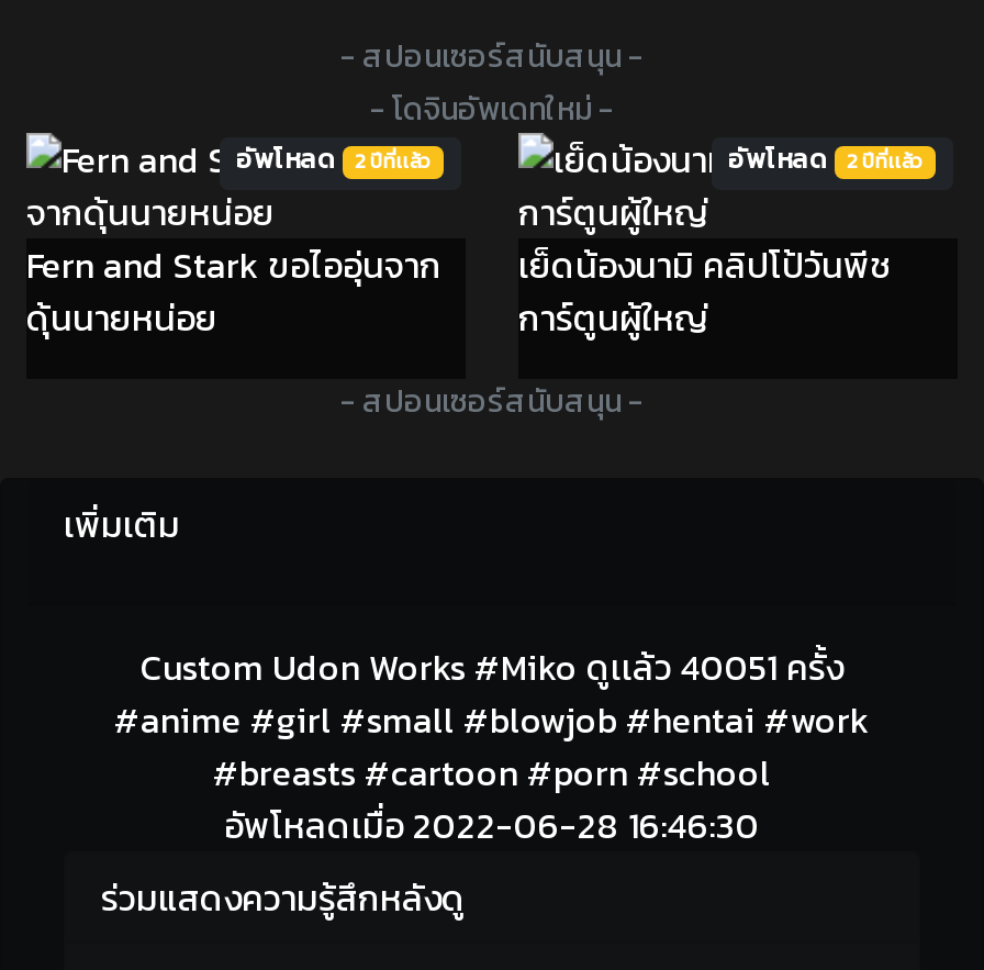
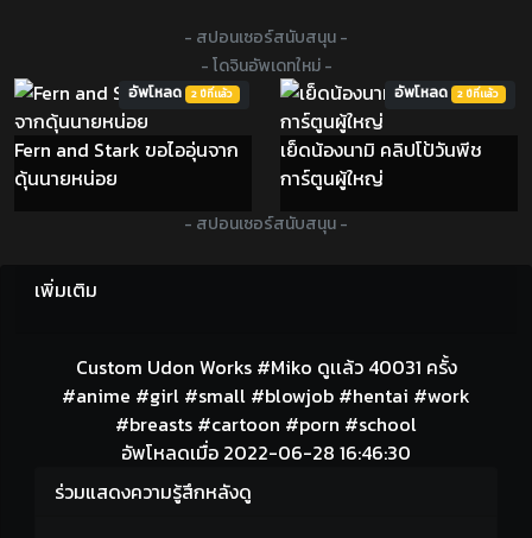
[141,640,843,693] Custom Udon Works #Miko ดูเเล้ว 40051 ครั้ง -> [75,353,457,381] Custom Udon Works #Miko ดูเเล้ว 40031 ครั้ง

